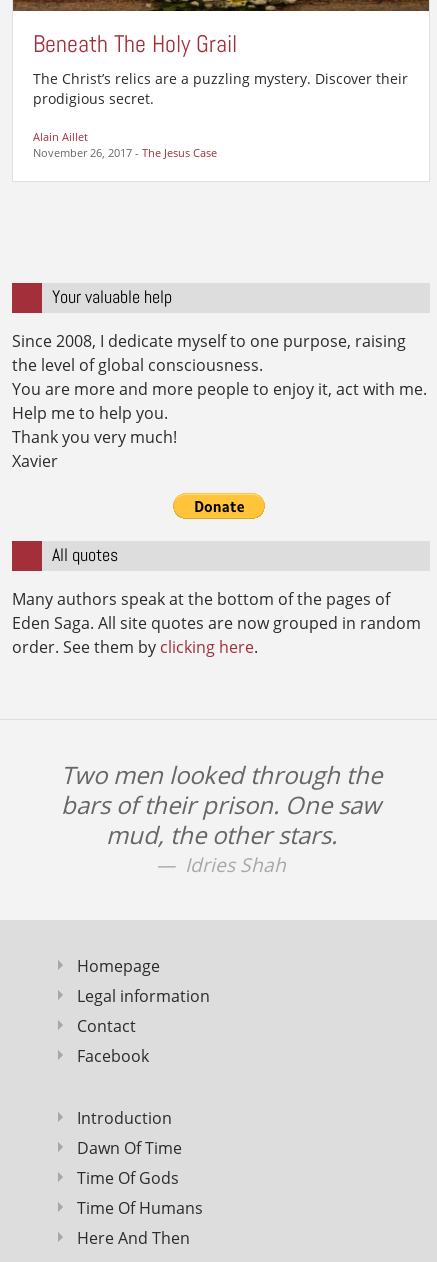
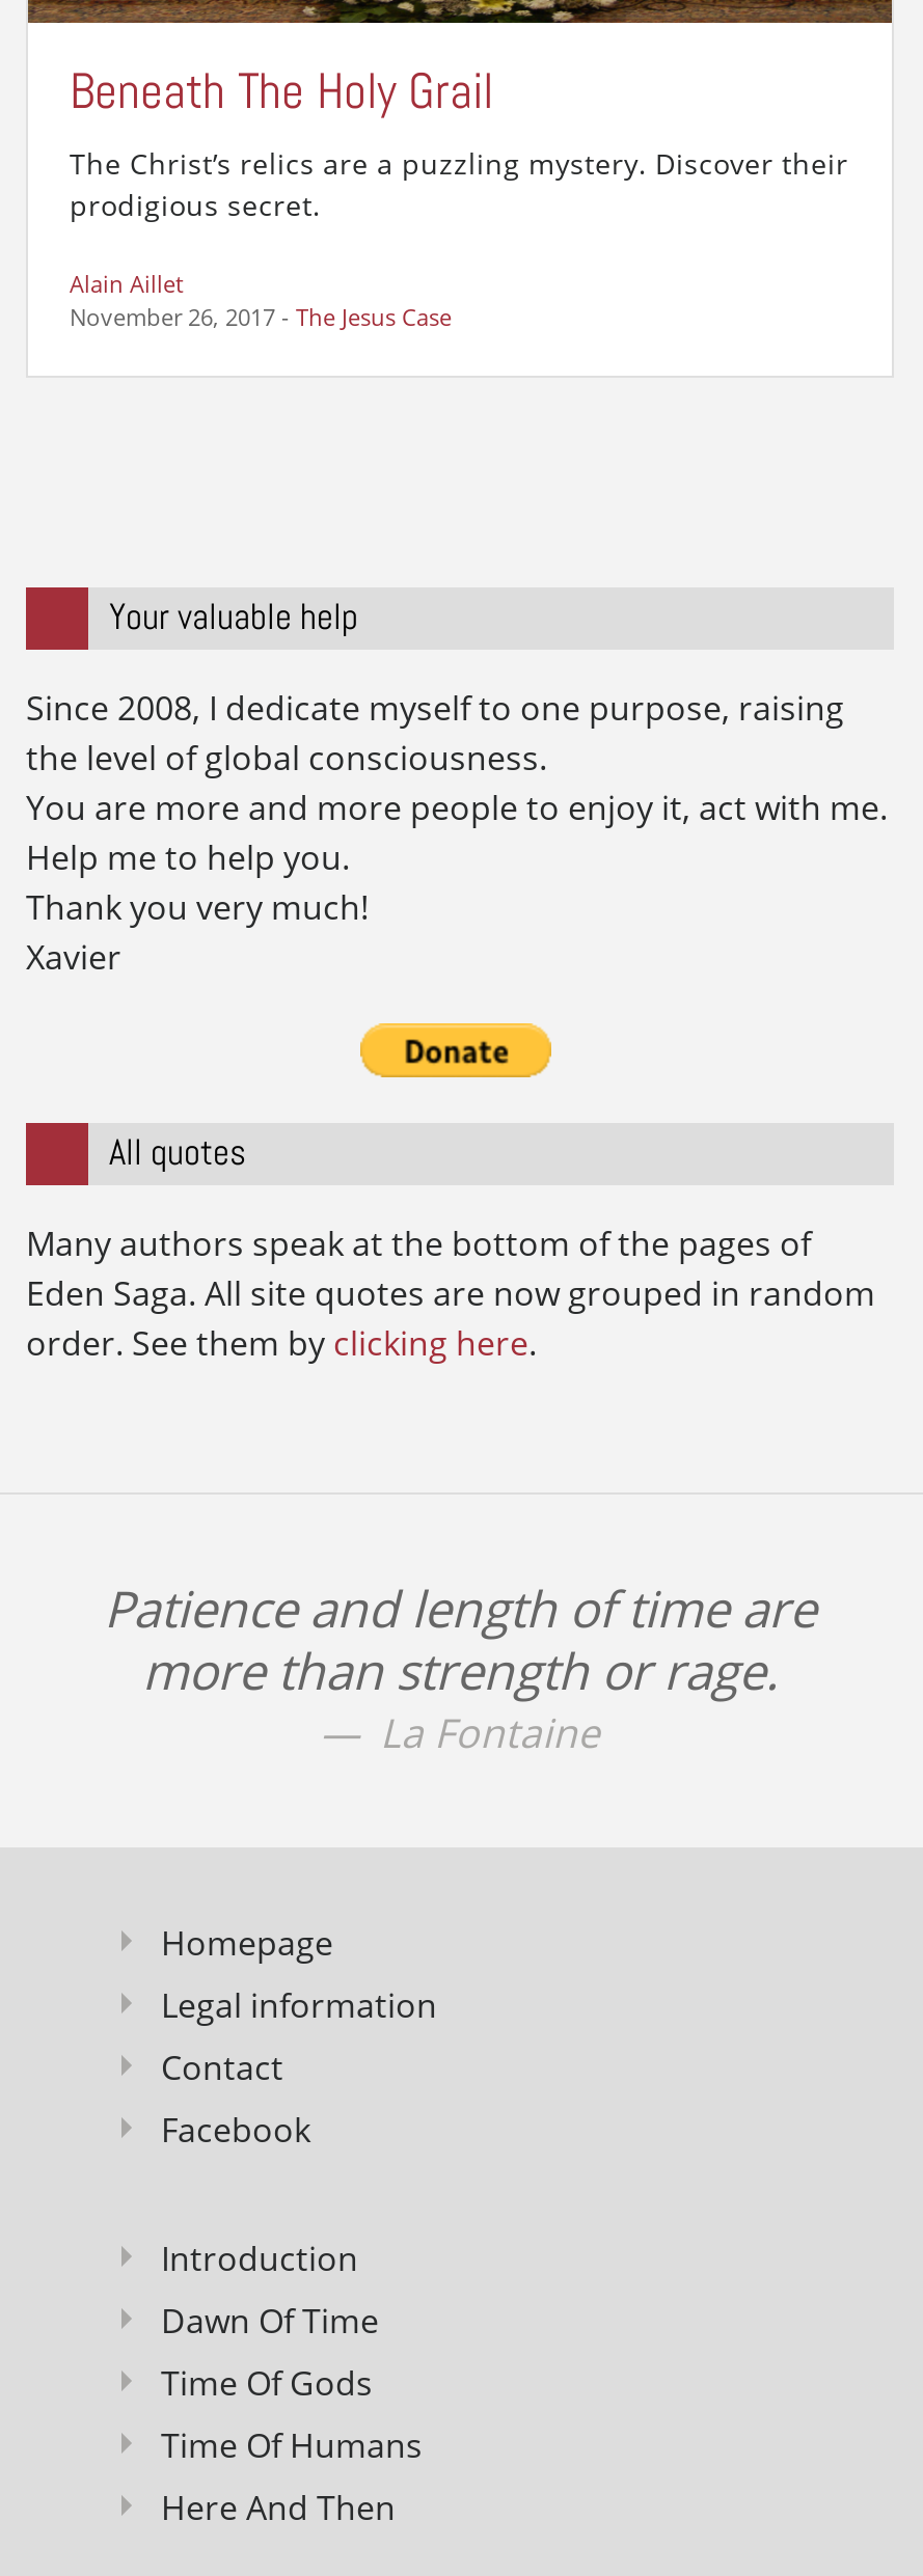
[60,758,381,878] Two men looked through the | bars of their prison. One saw | mud, the other stars. | Idries Shah -> [104,1573,816,1760] Patience and length of time are | more than strength or rage. | La Fontaine

